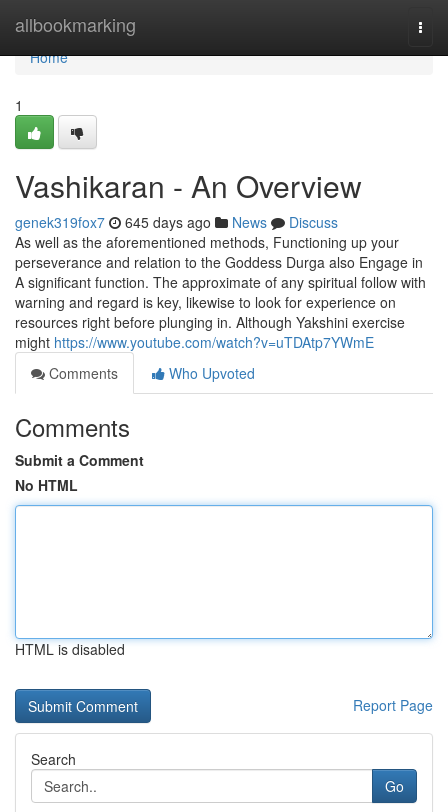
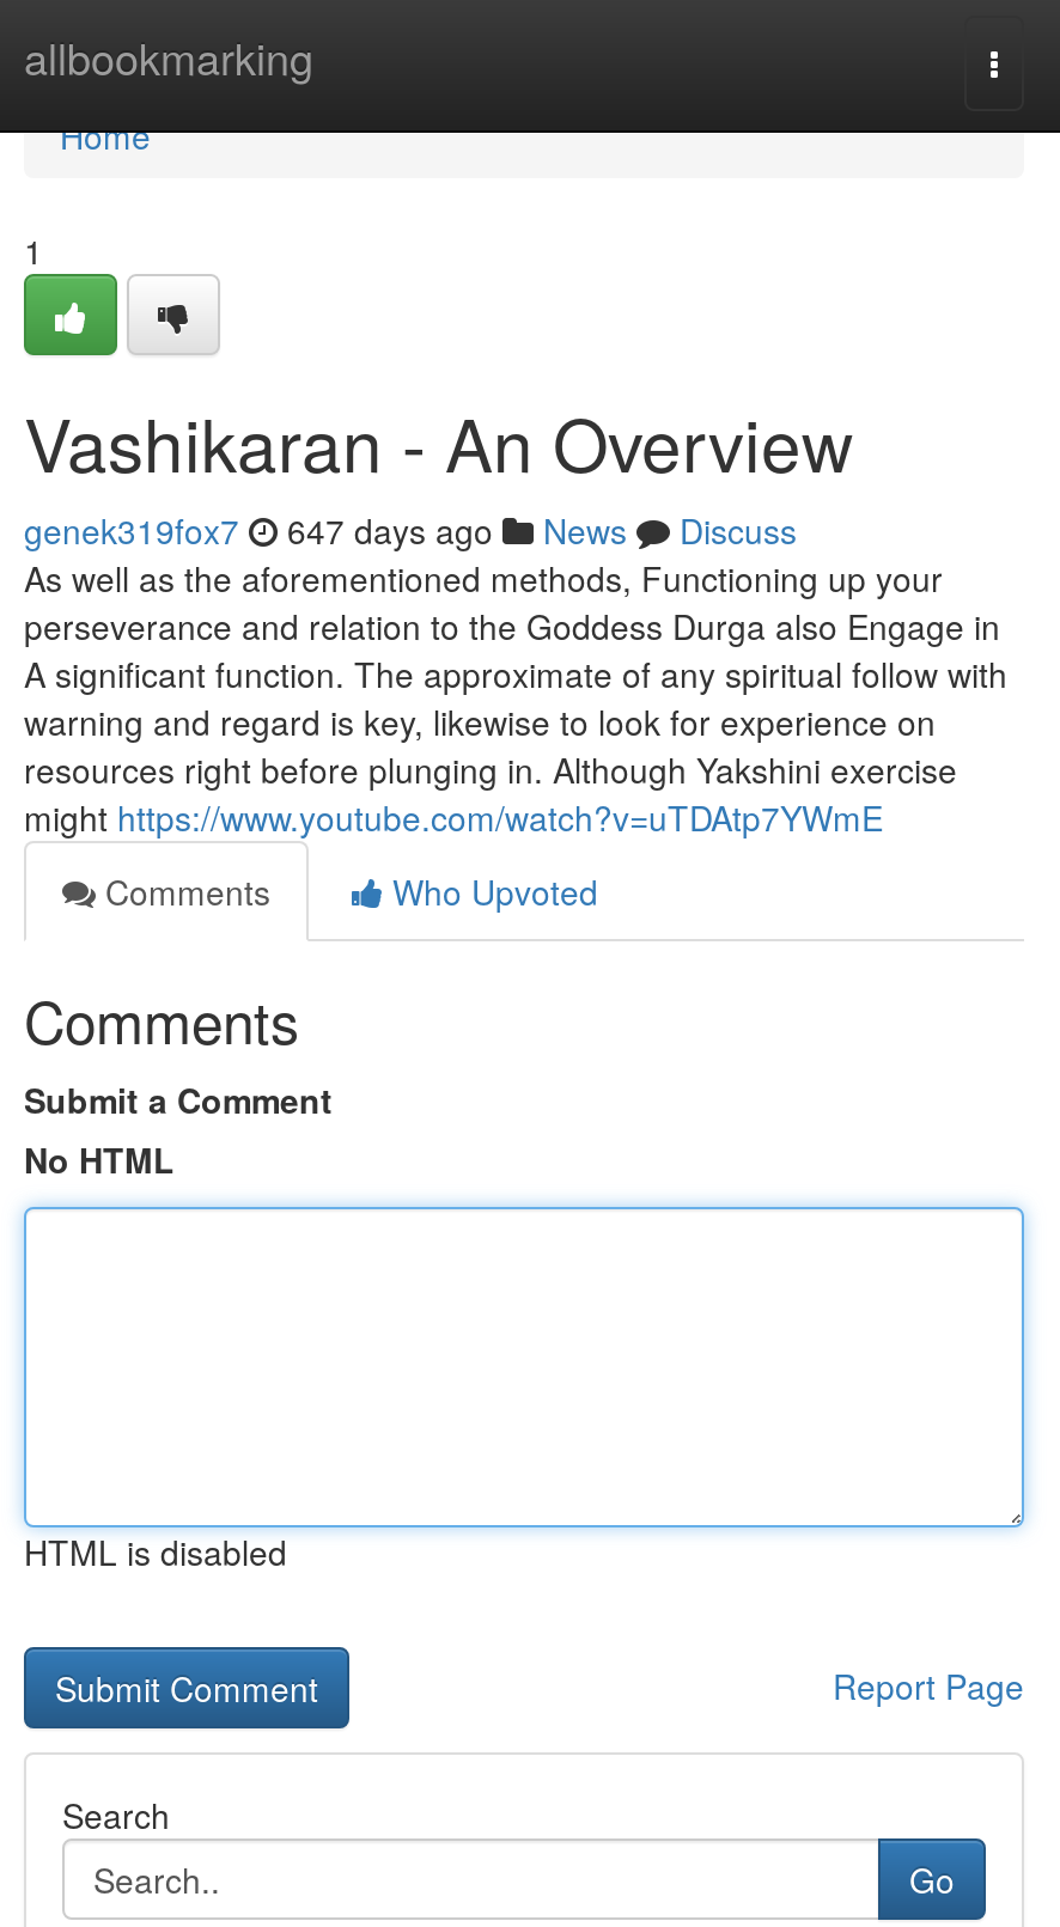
[15,212,338,232] genek319fox7 645 days ago News Discuss -> [24,506,797,554] genek319fox7 647 days ago News Discuss

